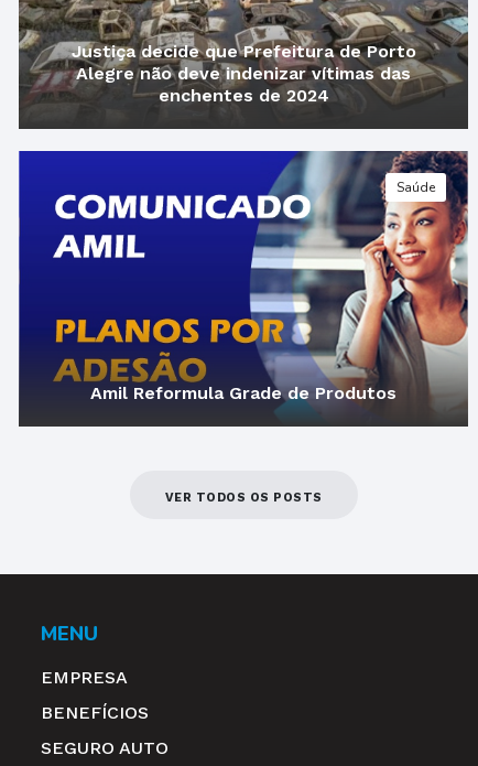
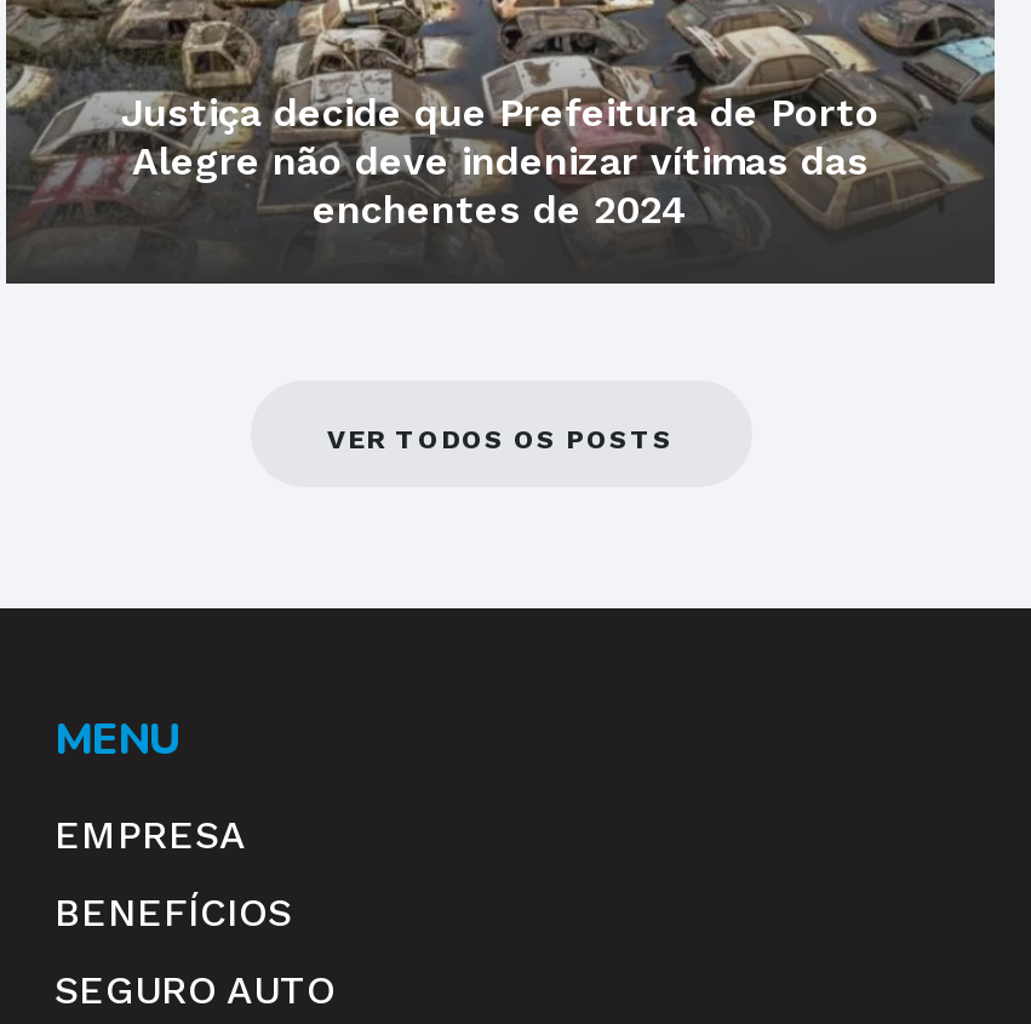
[18,150,468,413] [image] | Amil Reformula Grade de Produtos -> none
[396,179,435,196] Saúde -> none

